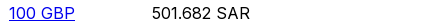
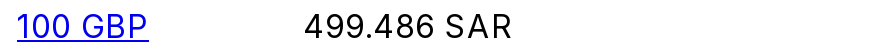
[152,3,250,23] 501.682 SAR -> [303,7,513,47] 499.486 SAR

